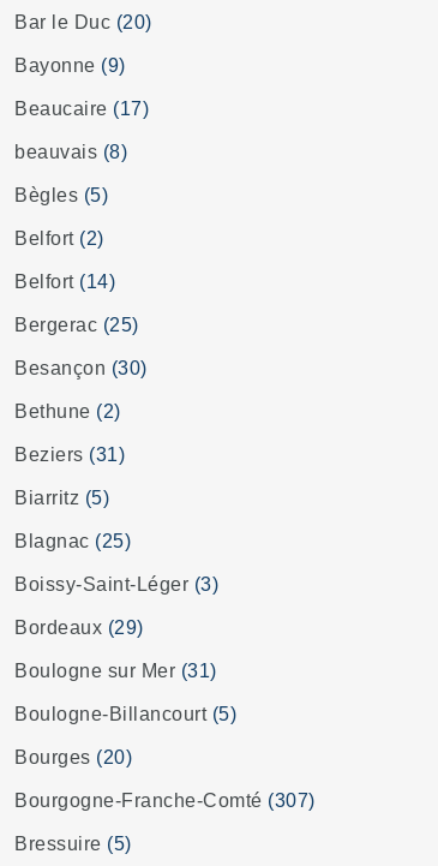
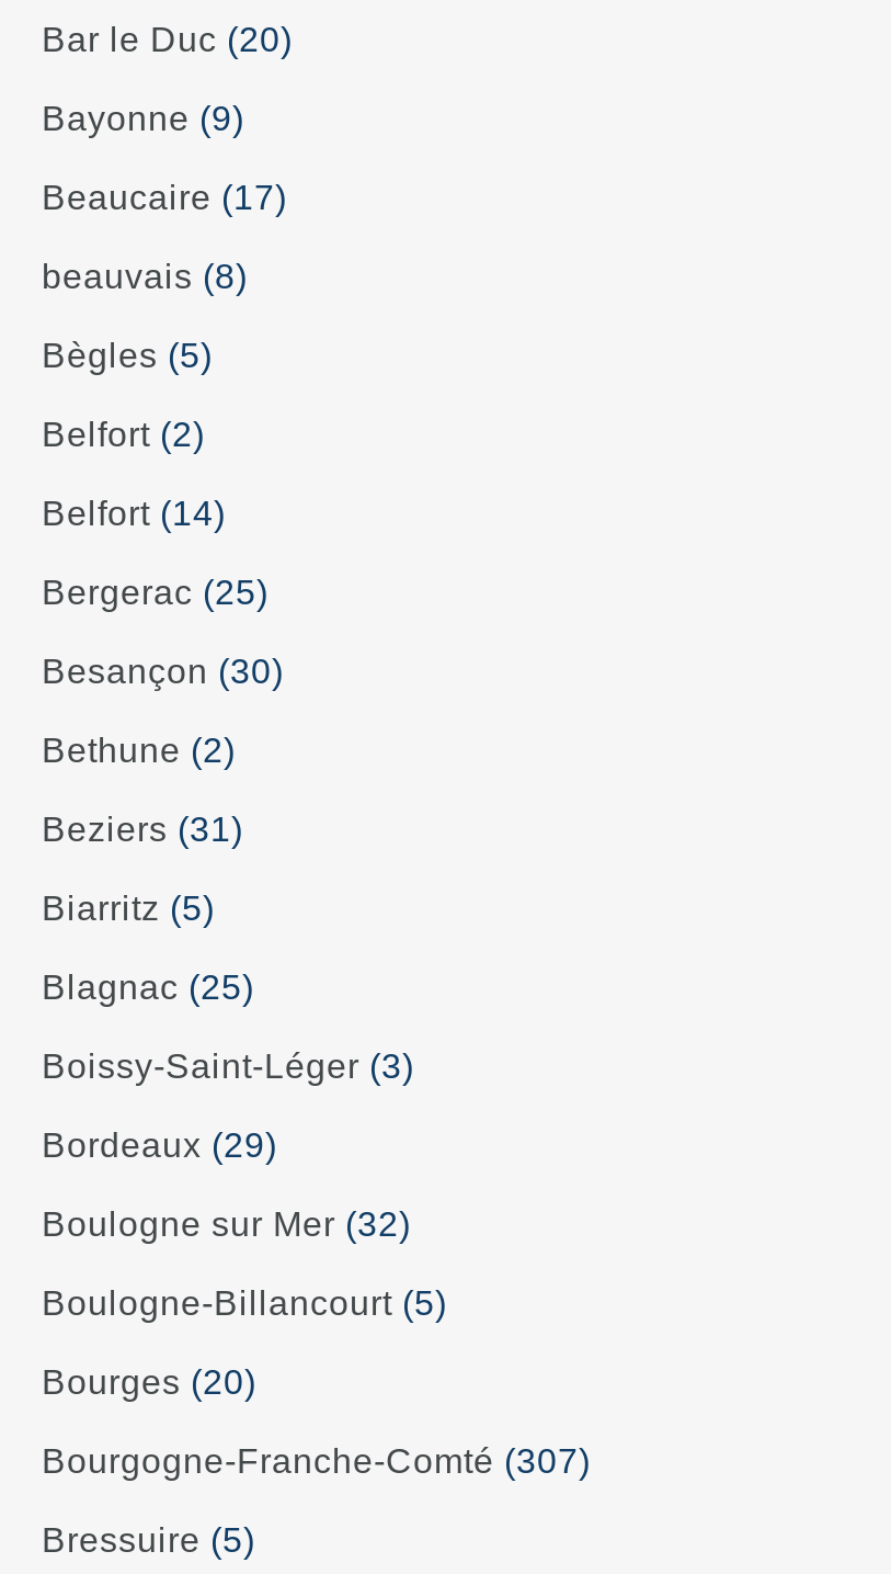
[14,661,217,681] Boulogne sur Mer (31) -> [42,1205,411,1243] Boulogne sur Mer (32)

